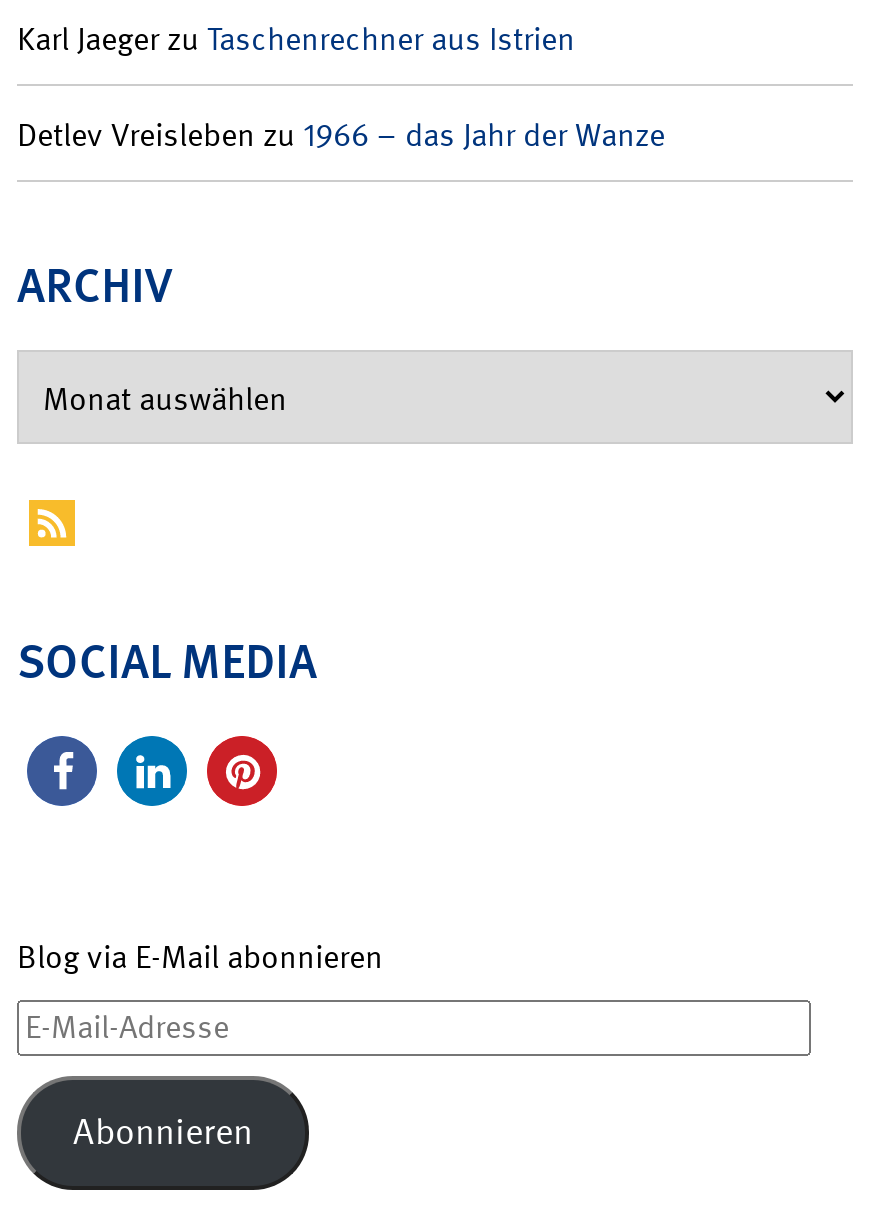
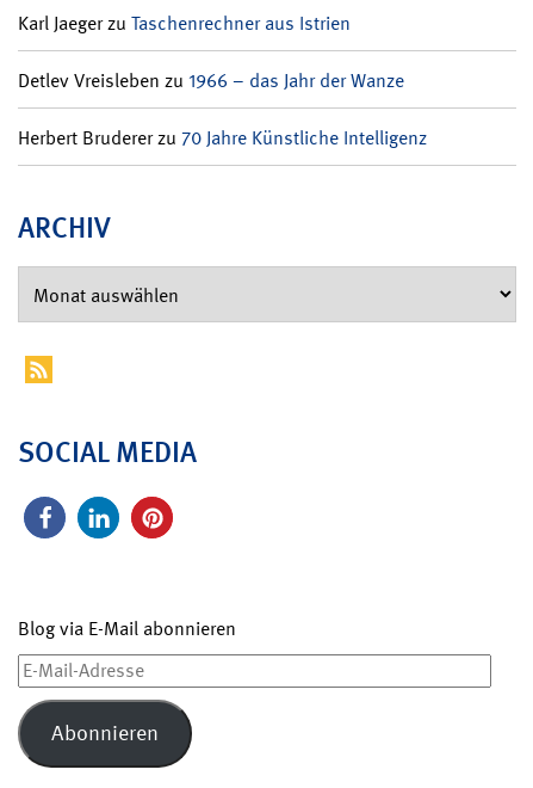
none -> [18,125,427,150] Herbert Bruderer zu 70 Jahre Künstliche Intelligenz

